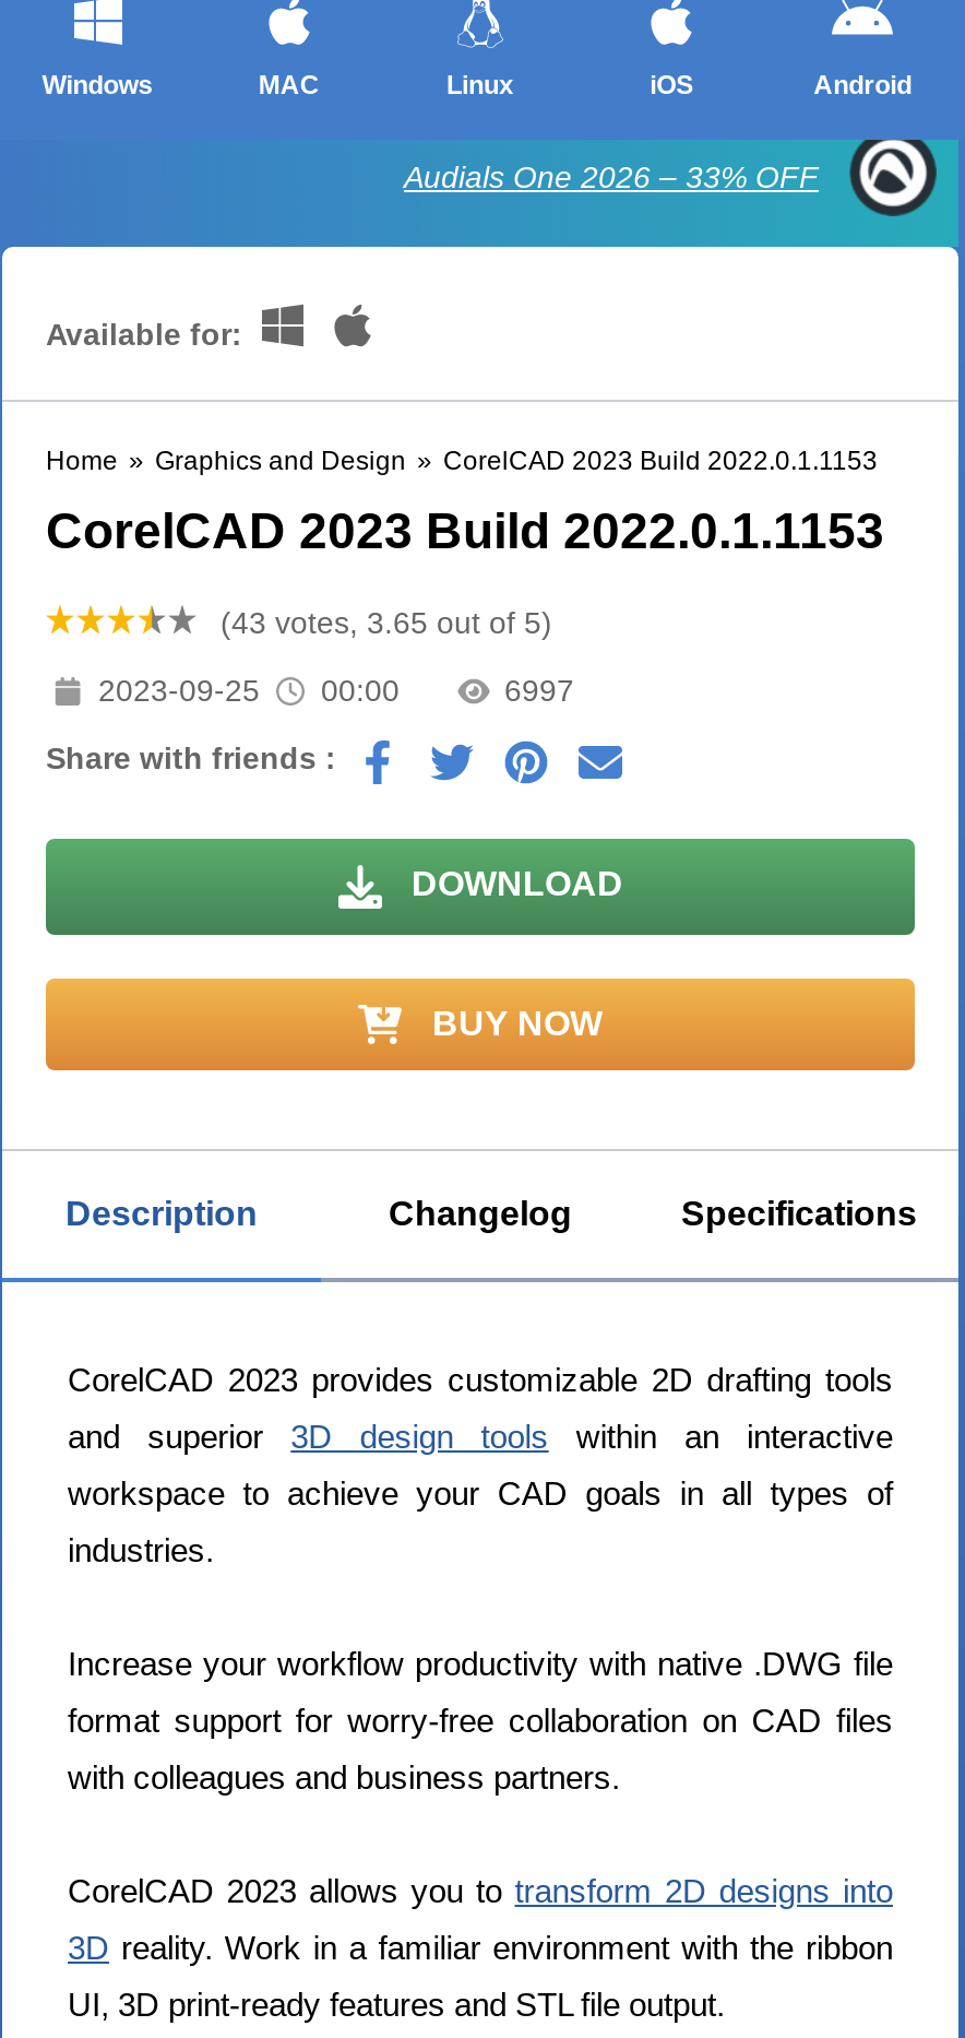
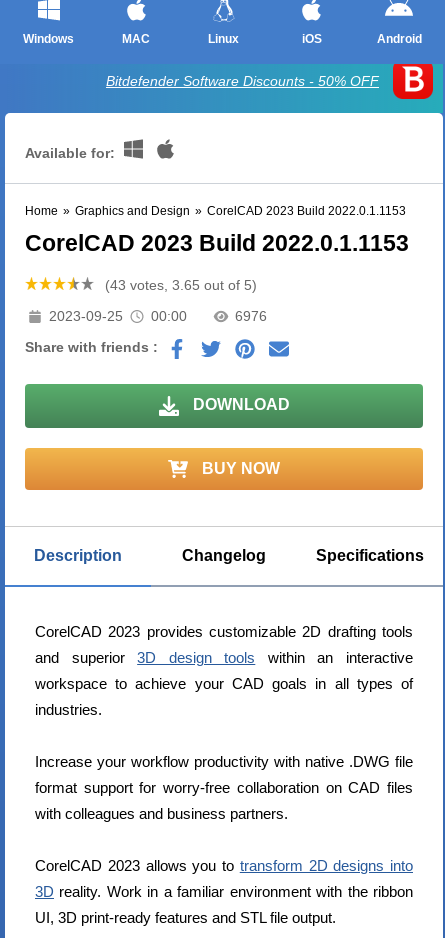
[404,138,937,216] [image] | Audials One 2026 – 33% OFF -> [106,63,434,100] [image] | Bitdefender Software Discounts - 50% OFF
[496,673,574,708] 6997 -> [231,308,267,324] 6976

